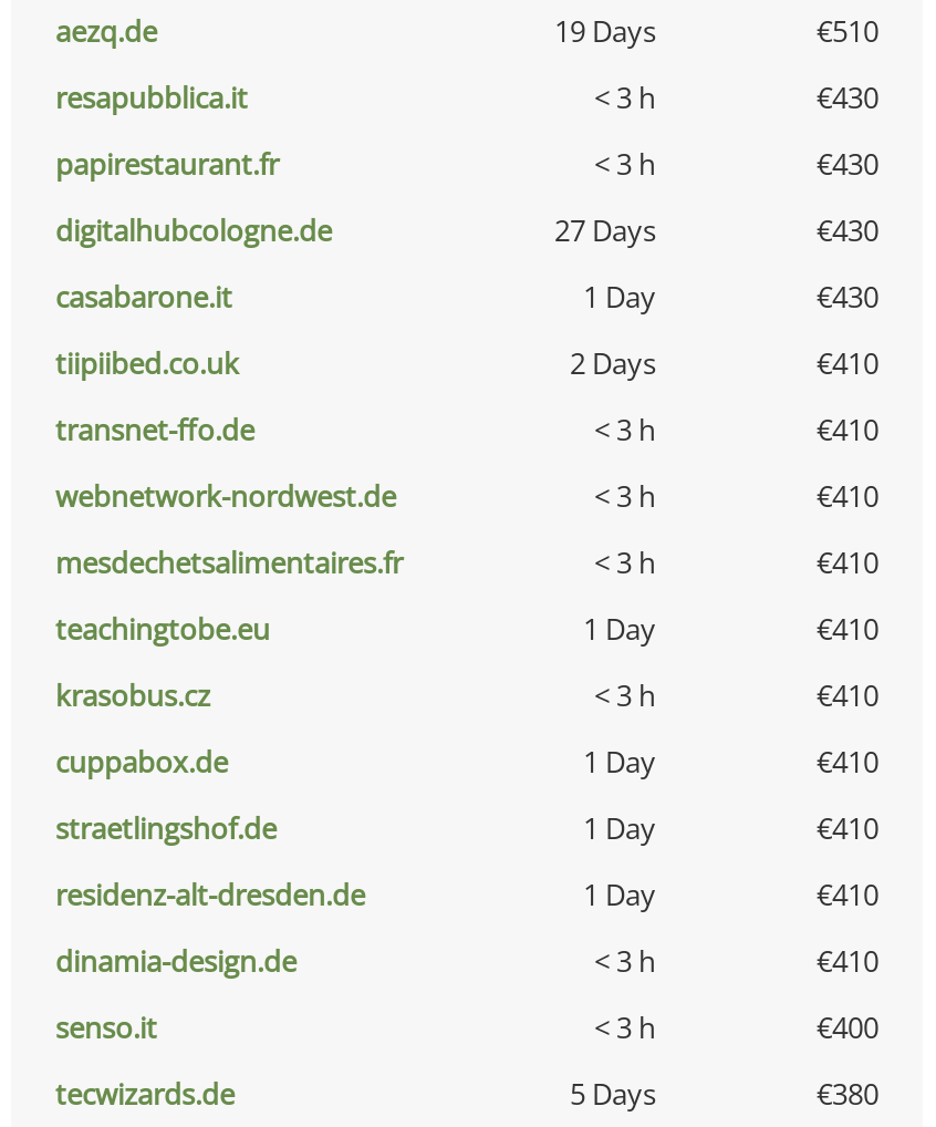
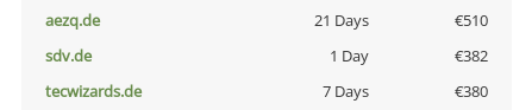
[554,12,656,51] 19 Days -> [314,10,368,31] 21 Days
[55,78,878,317] resapubblica.it | < 3 h | €430 | papirestaurant.fr | < 3 h | €430 | digitalhubcologne.de | 27 Days | €430 | casabarone.it -> [45,45,92,66] sdv.de
[55,277,878,1048] €430 | tiipiibed.co.uk | 2 Days | €410 | transnet-ffo.de | < 3 h | €410 | webnetwork-nordwest.de | < 3 h | €410 | mesdechetsalimentaires.fr | < 3 h | €410 | teachingtobe.eu | 1 Day | €410 | krasobus.cz | < 3 h | €410 | cuppabox.de | 1 Day | €410 | straetlingshof.de | 1 Day | €410 | residenz-alt-dresden.de | 1 Day | €410 | dinamia-design.de | < 3 h | €410 | senso.it | < 3 h | €400 -> [455,45,488,66] €382
[570,1074,656,1114] 5 Days -> [322,81,368,102] 7 Days

